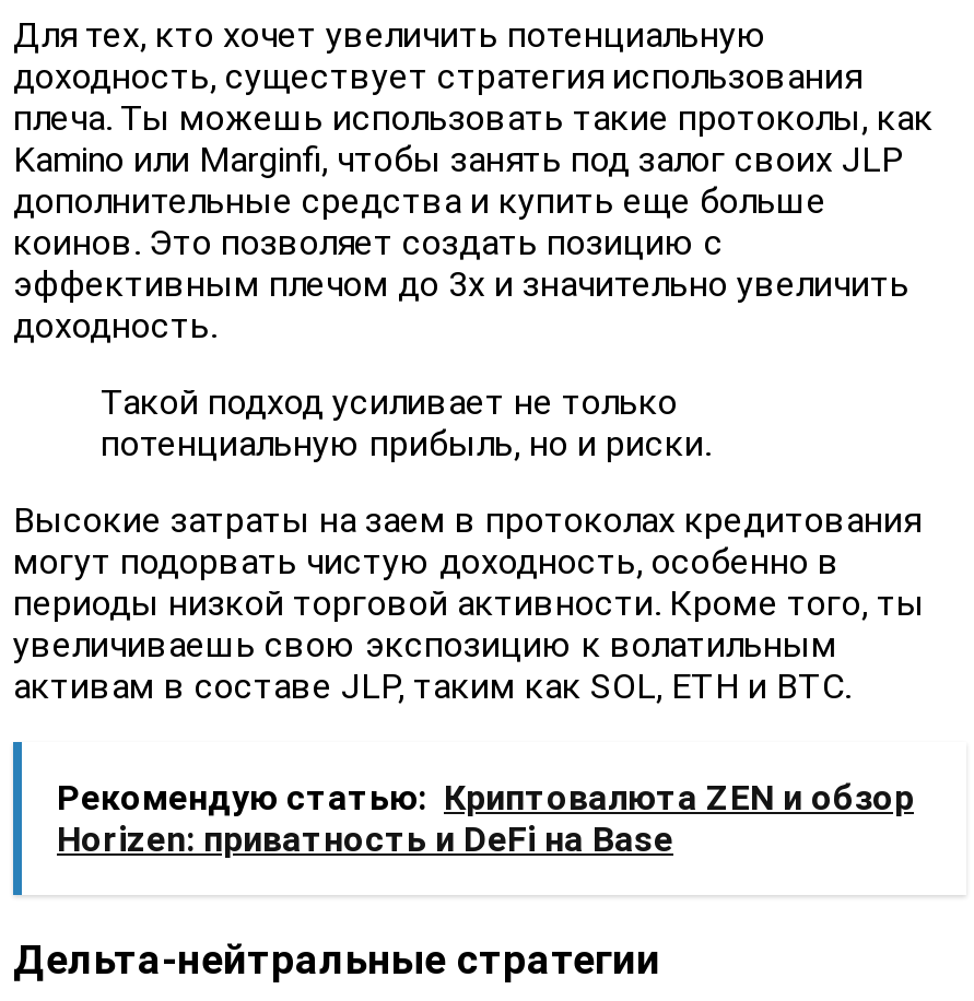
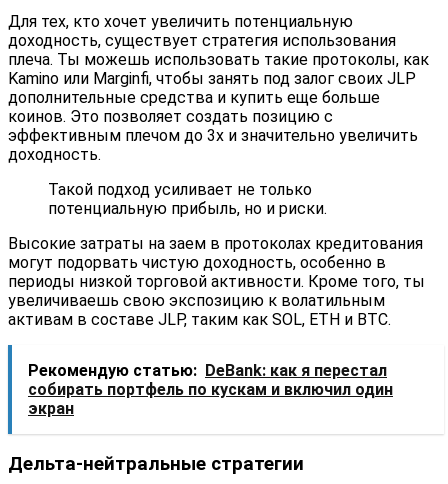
[57,777,914,860] Рекомендую статью: Криптовалюта ZEN и обзор | Horizen: приватность и DeFi на Base -> [28,361,393,418] Рекомендую статью: DeBank: как я перестал | собирать портфель по кускам и включил один | экран

